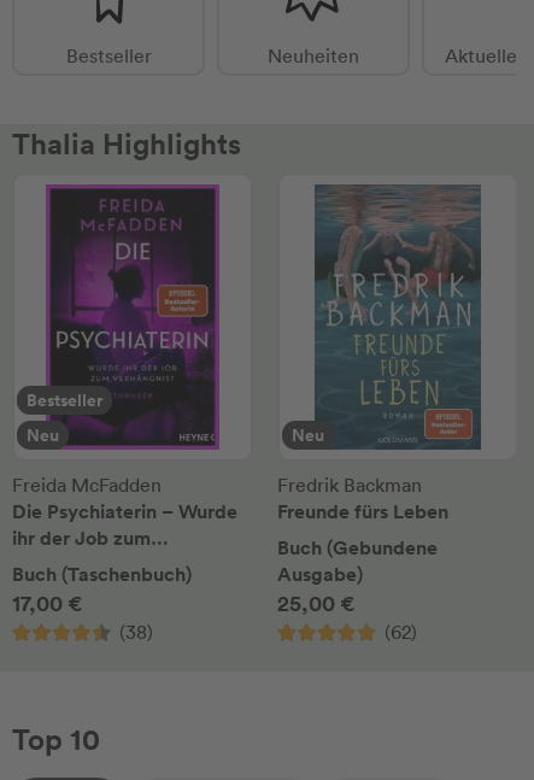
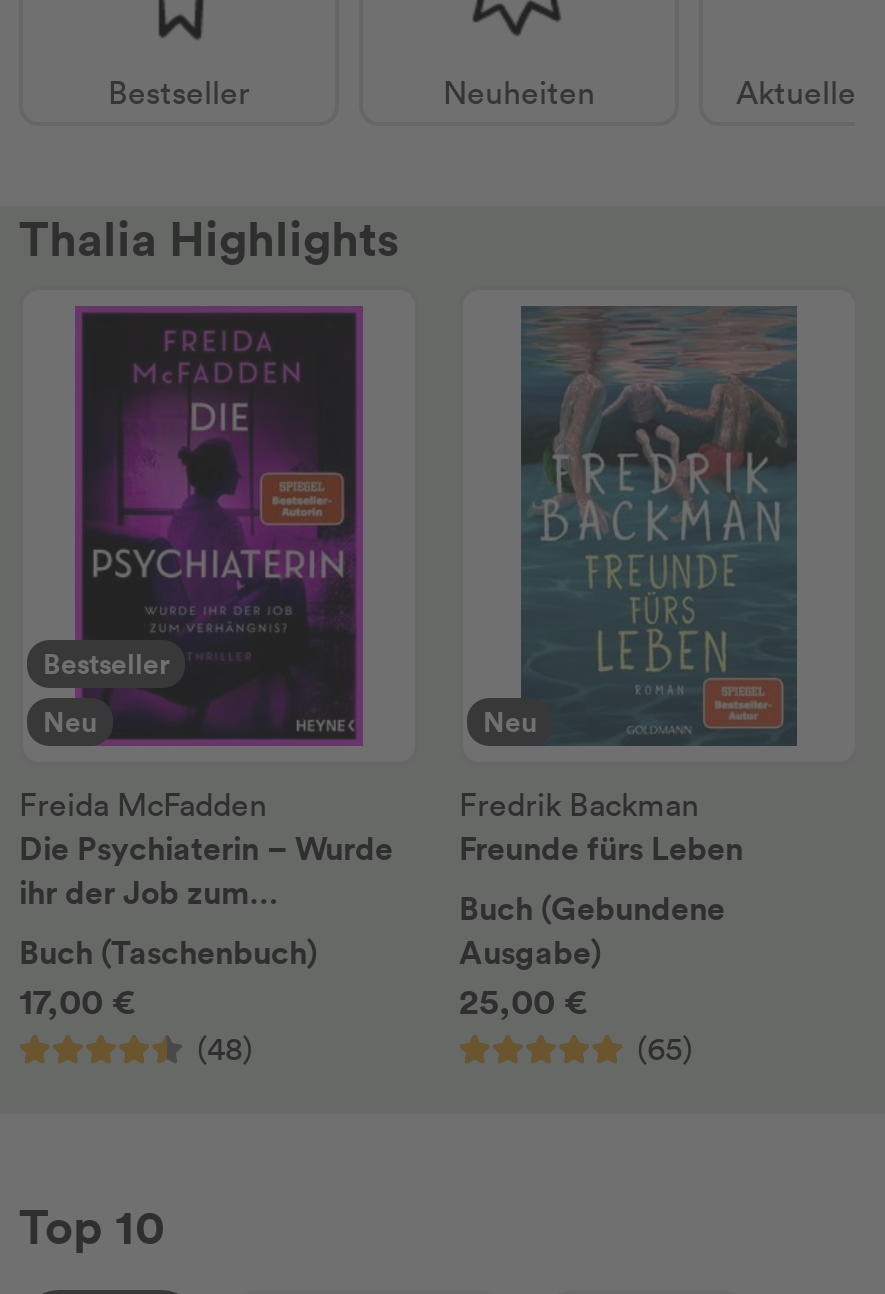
[119,620,153,644] (38) -> [197,1028,253,1068] (48)
[385,620,417,644] (62) -> [637,1028,693,1068] (65)

